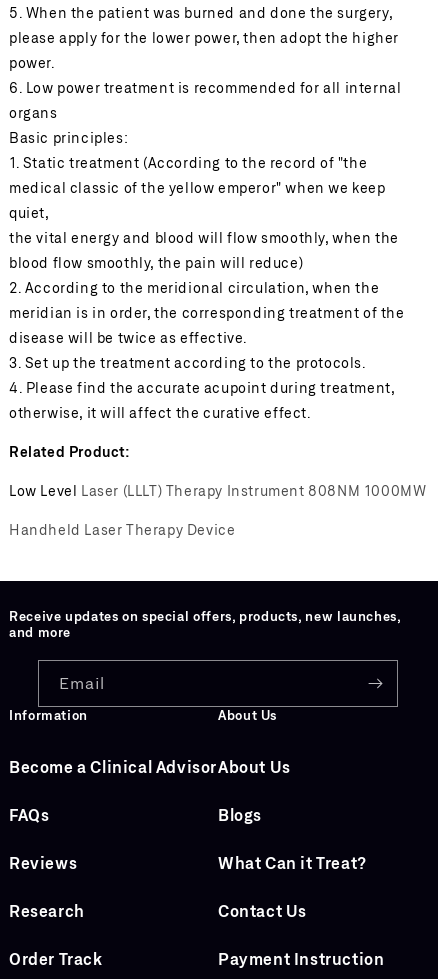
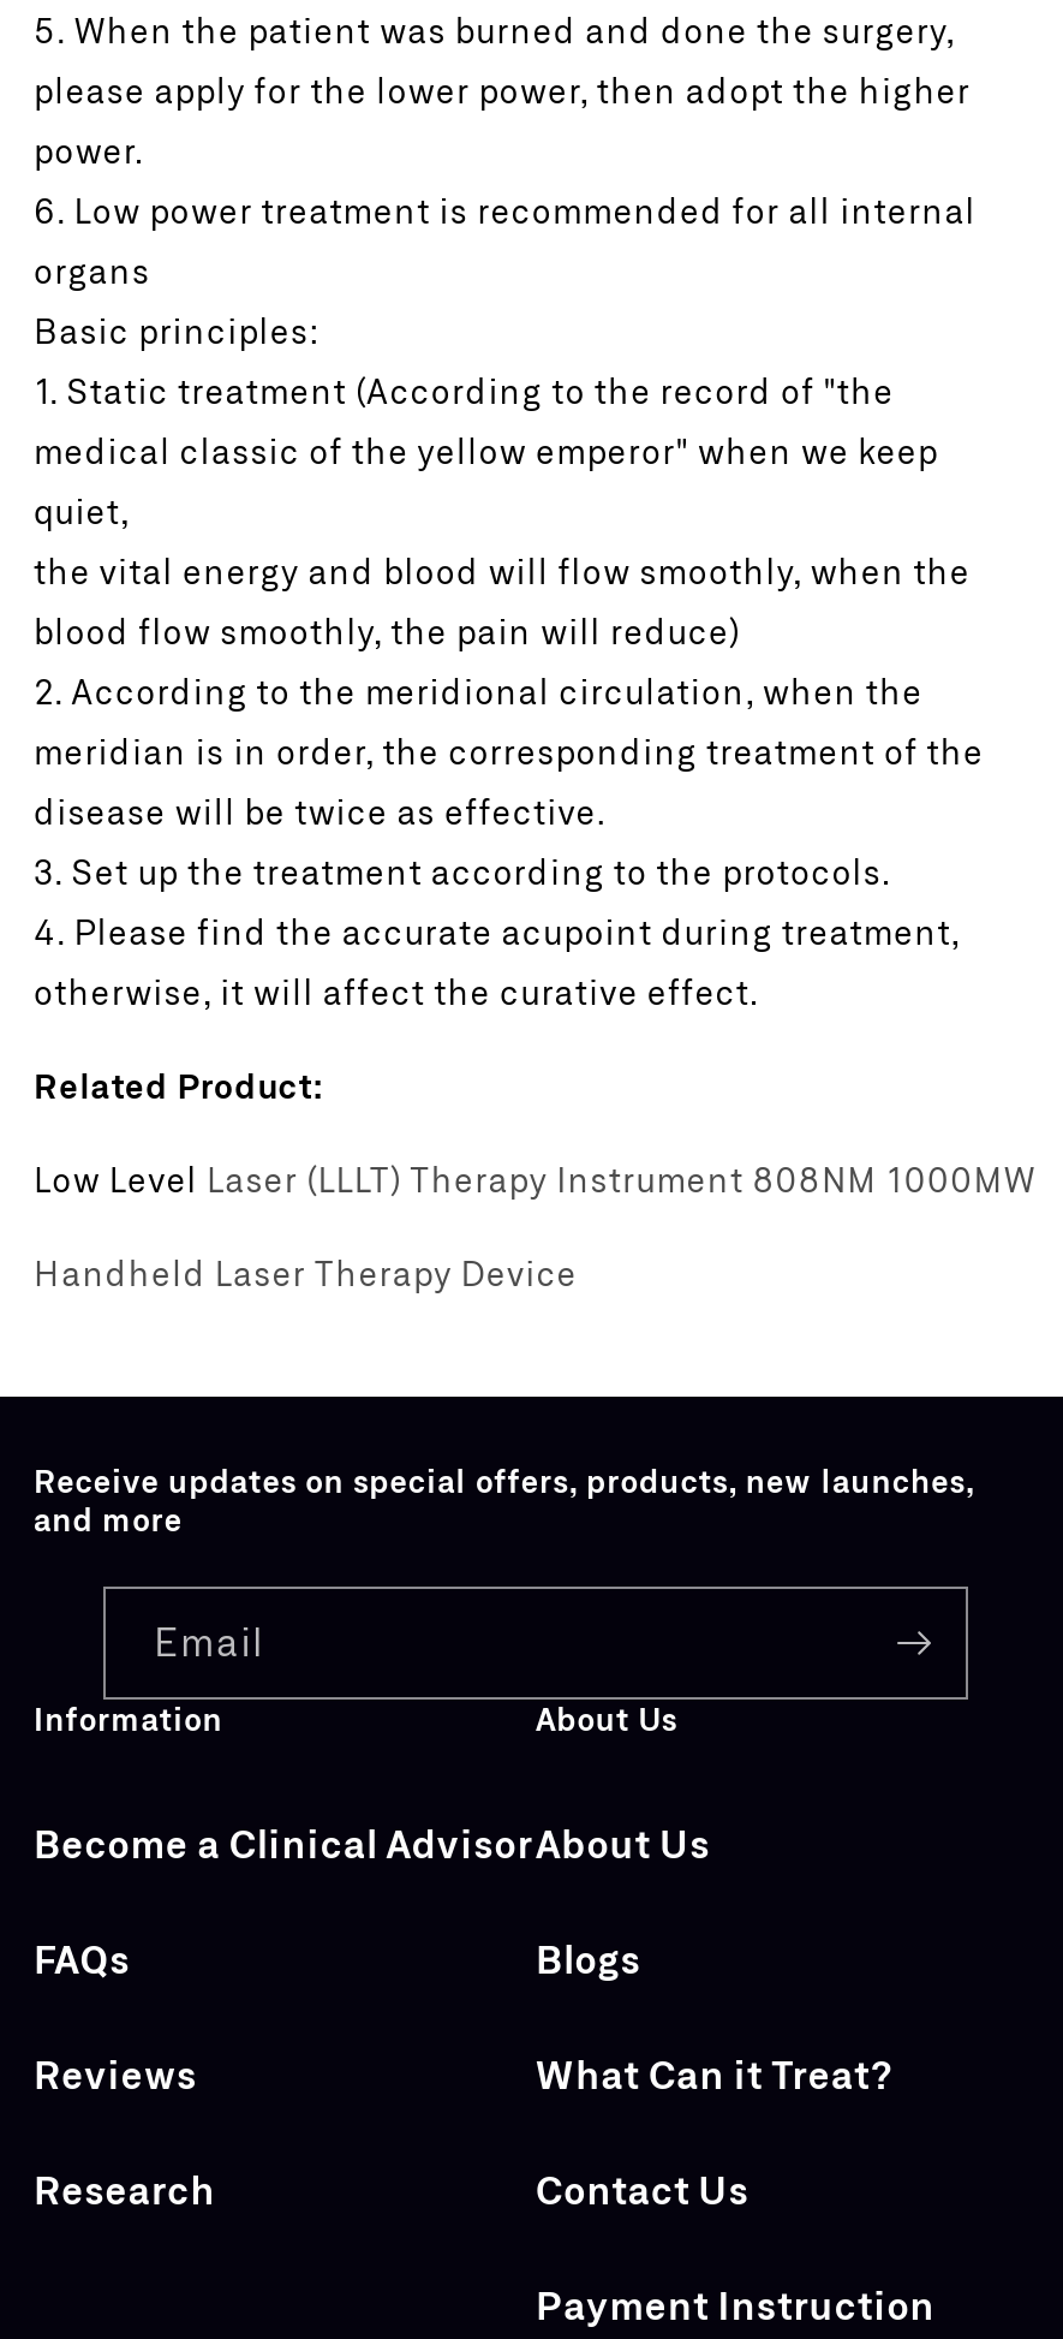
[9,949,103,968] Order Track -> none

